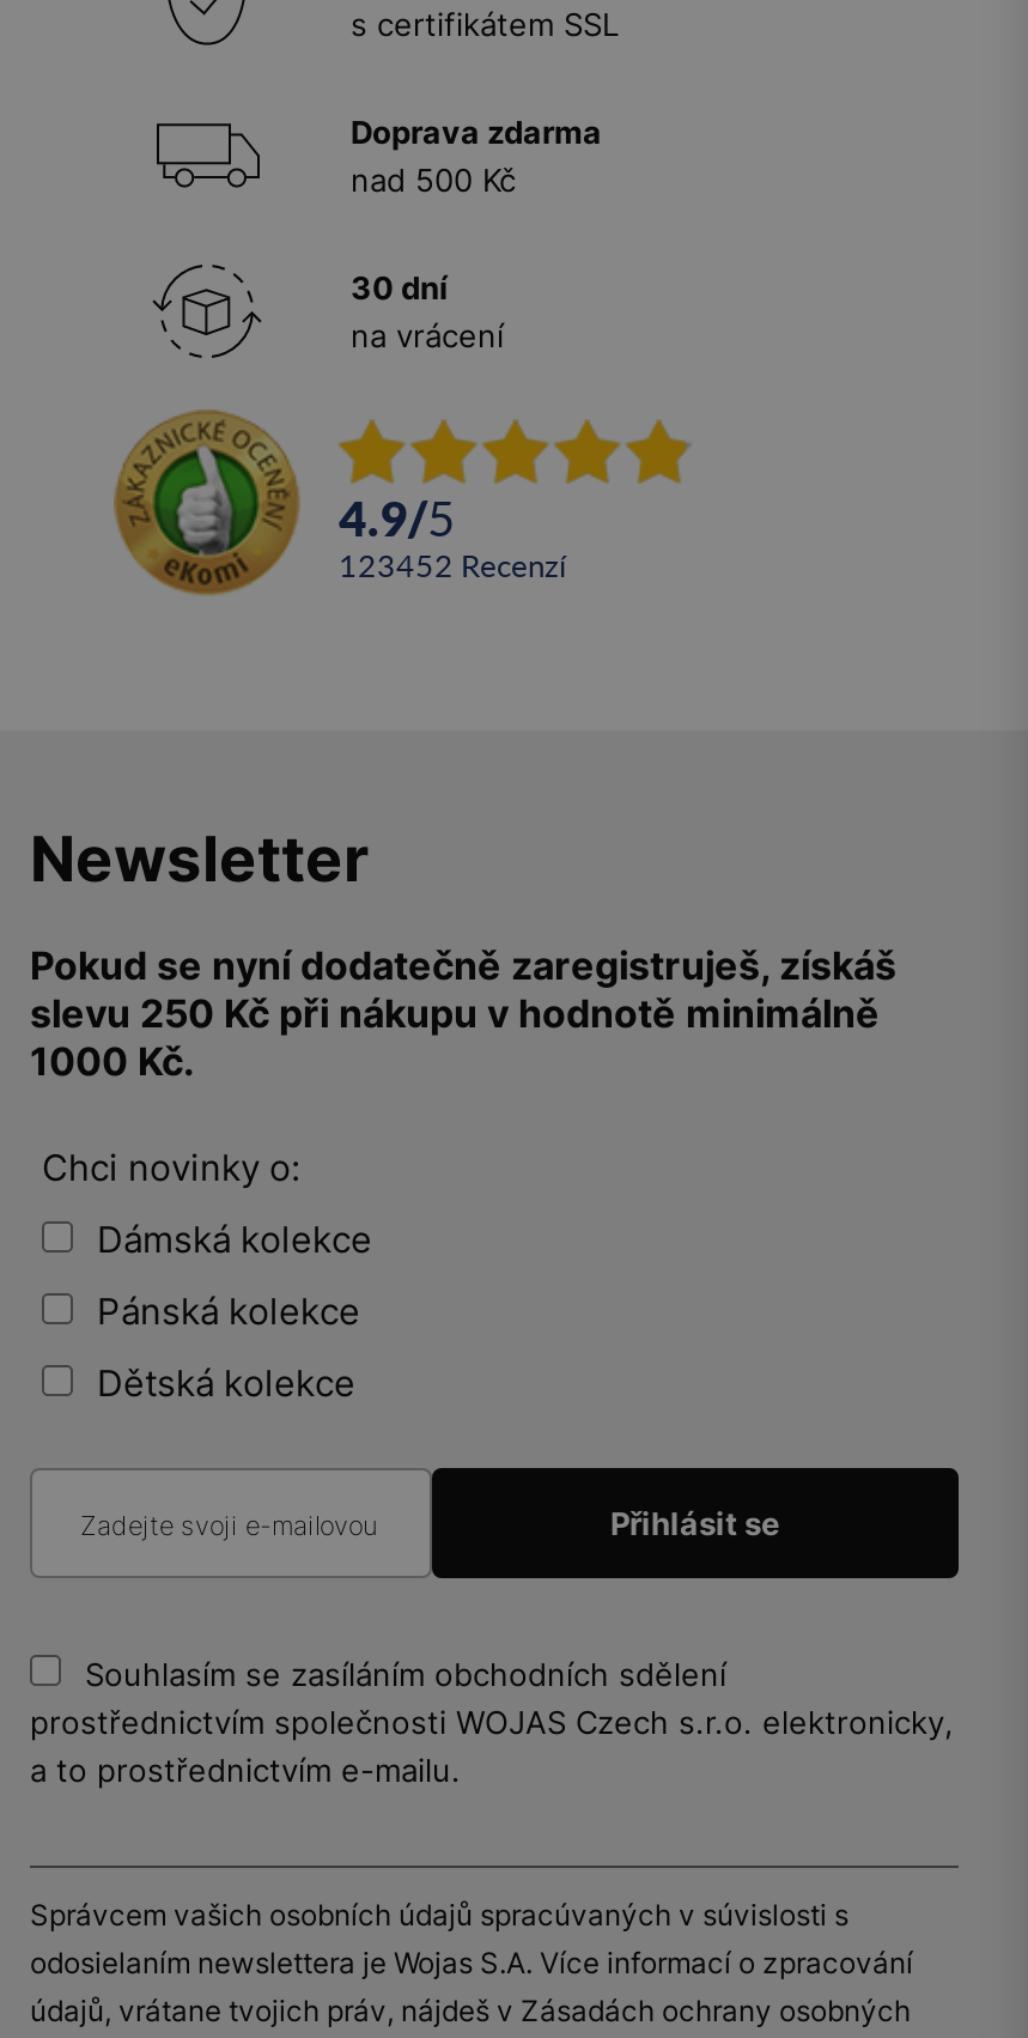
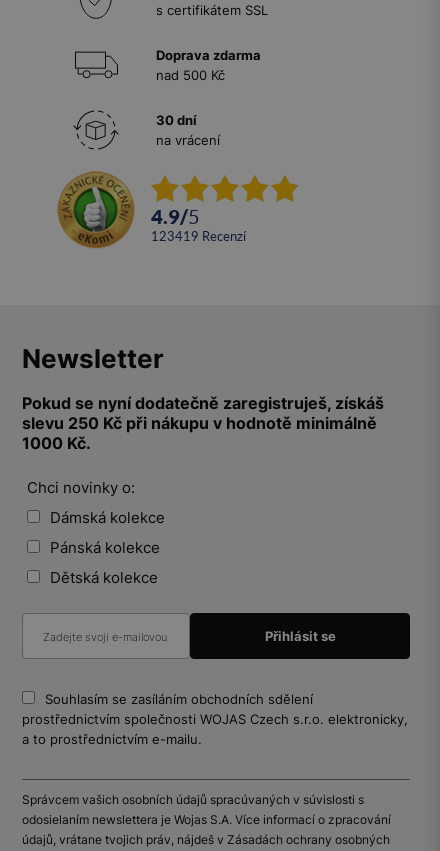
[339,547,566,585] 123452 recenzí -> [151,228,246,244] 123419 recenzí

